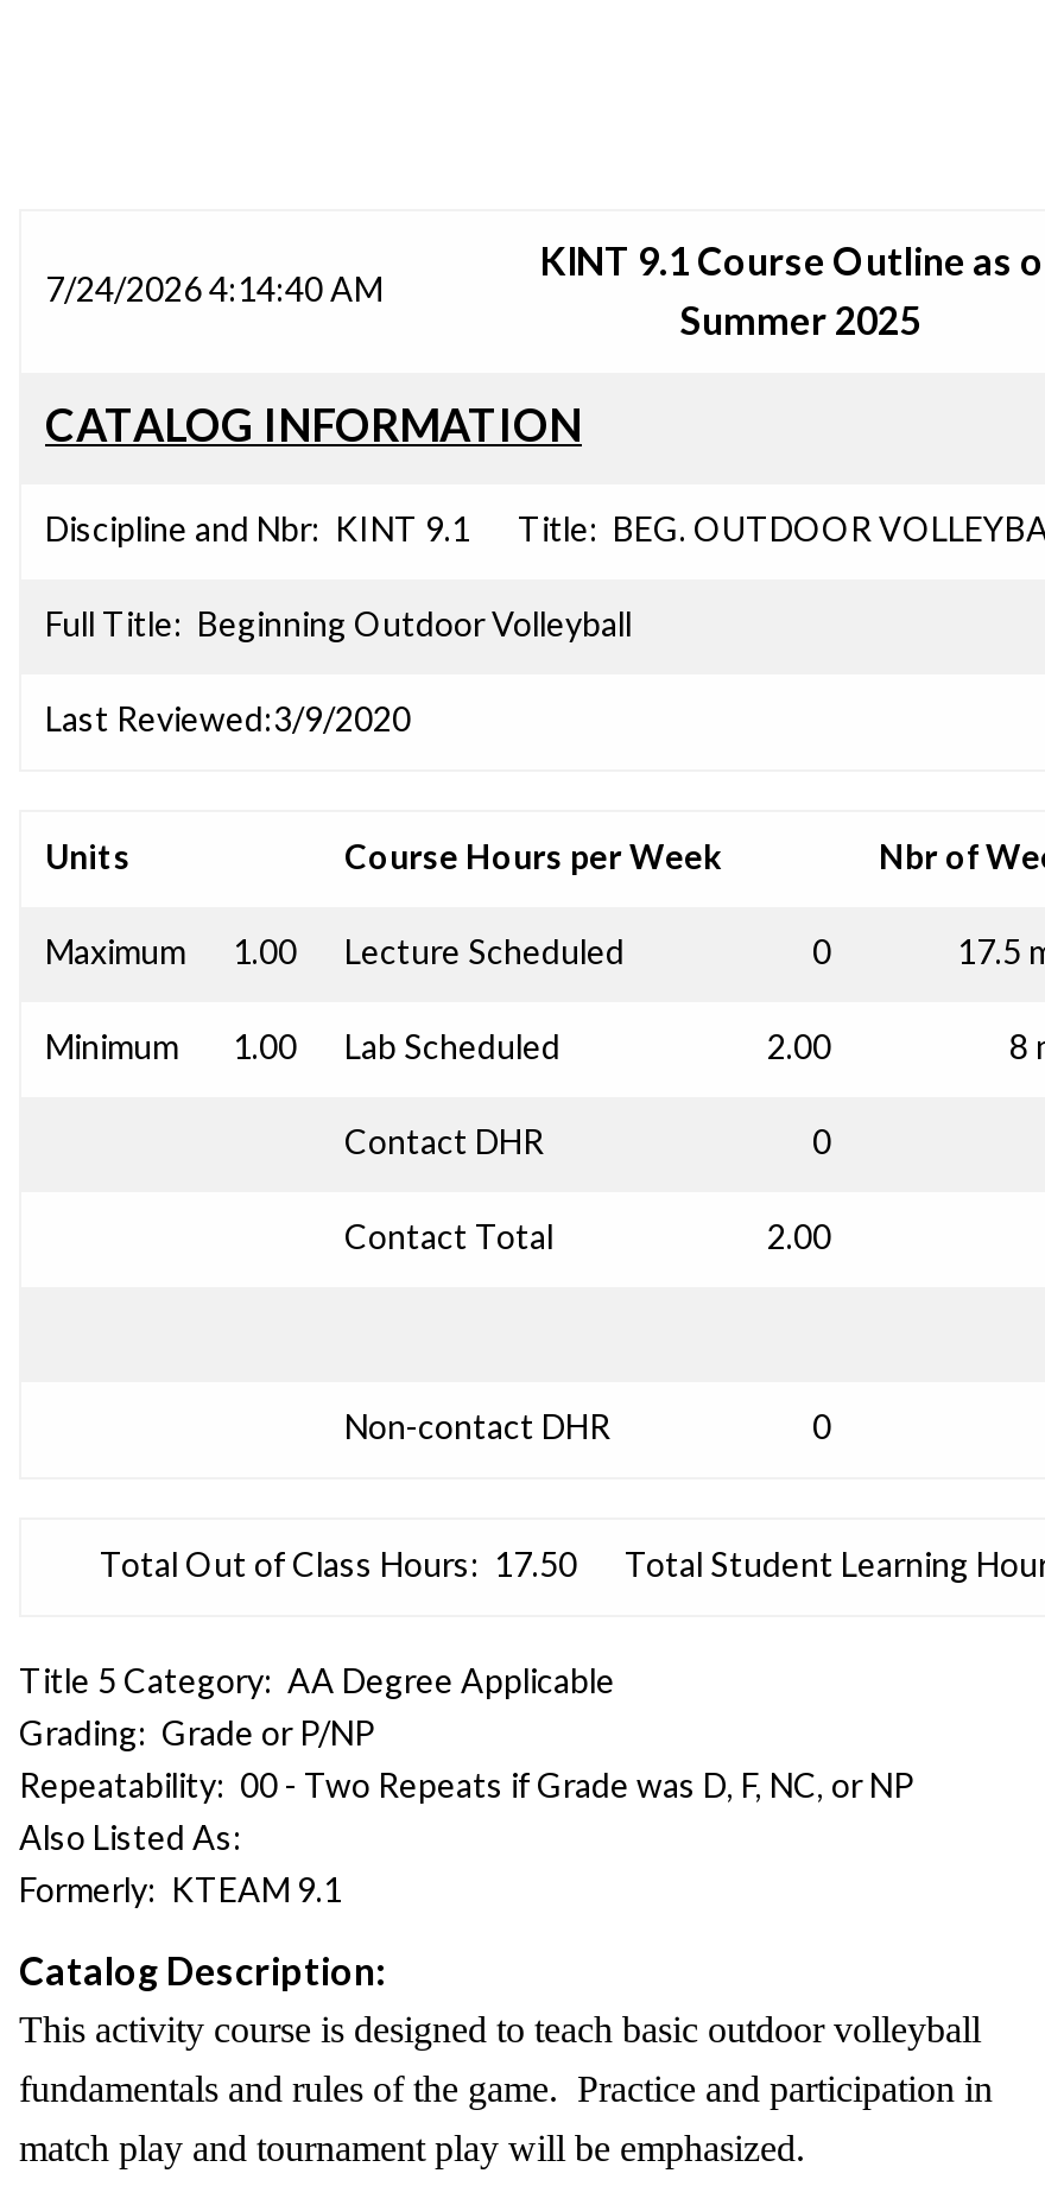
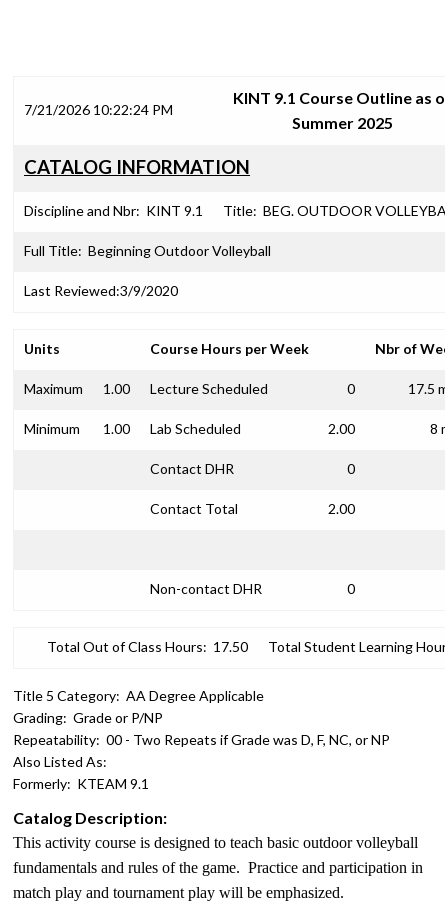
[45,268,382,309] 7/24/2026 4:14:40 AM -> [24,101,173,118] 7/21/2026 10:22:24 PM

